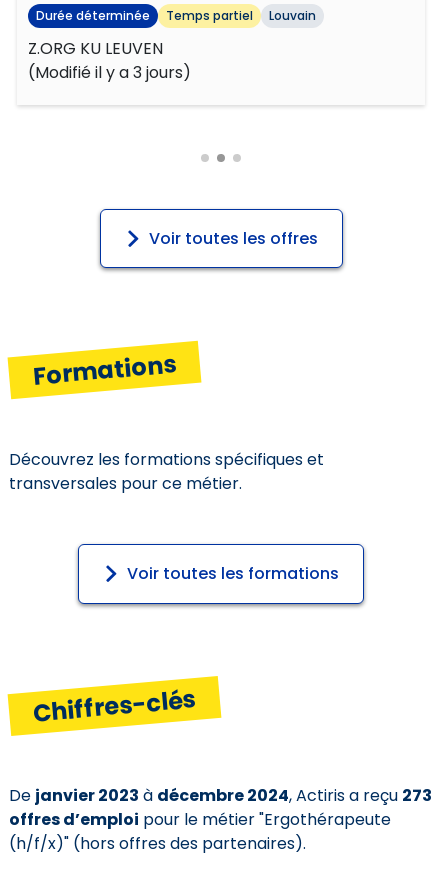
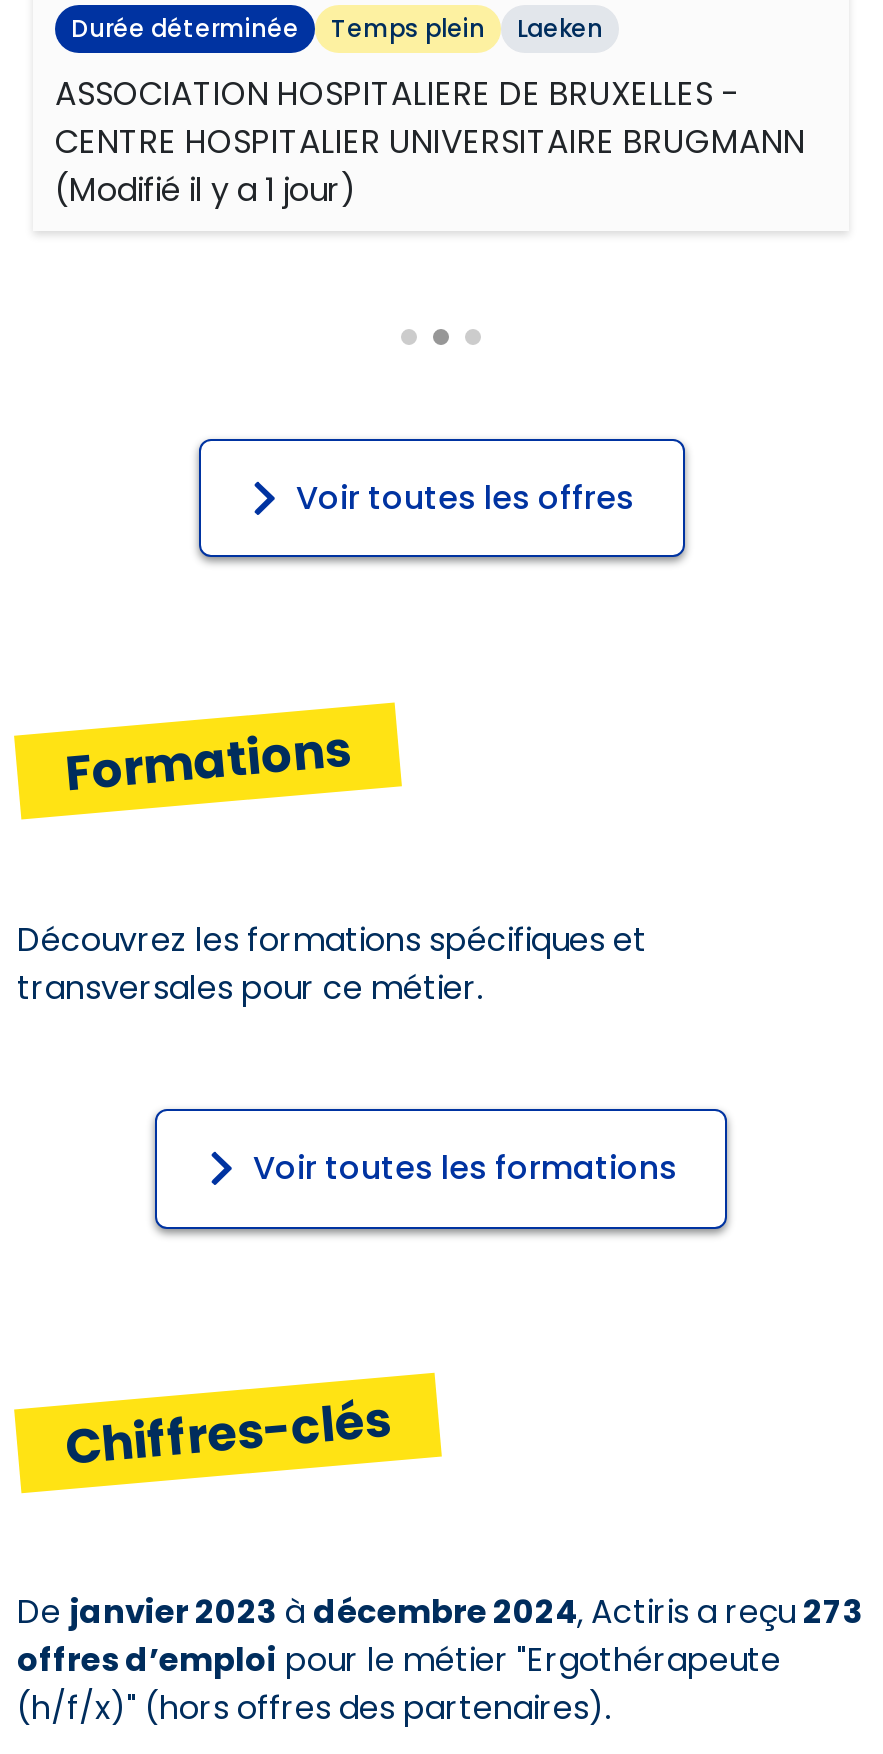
[166,7,316,24] Temps partiel | Louvain -> [331,11,603,45] Temps plein | Laeken
[28,37,191,84] Z.ORG KU LEUVEN | (Modifié il y a 3 jours) -> [55,71,805,213] ASSOCIATION HOSPITALIERE DE BRUXELLES - | CENTRE HOSPITALIER UNIVERSITAIRE BRUGMANN | (Modifié il y a 1 jour)

